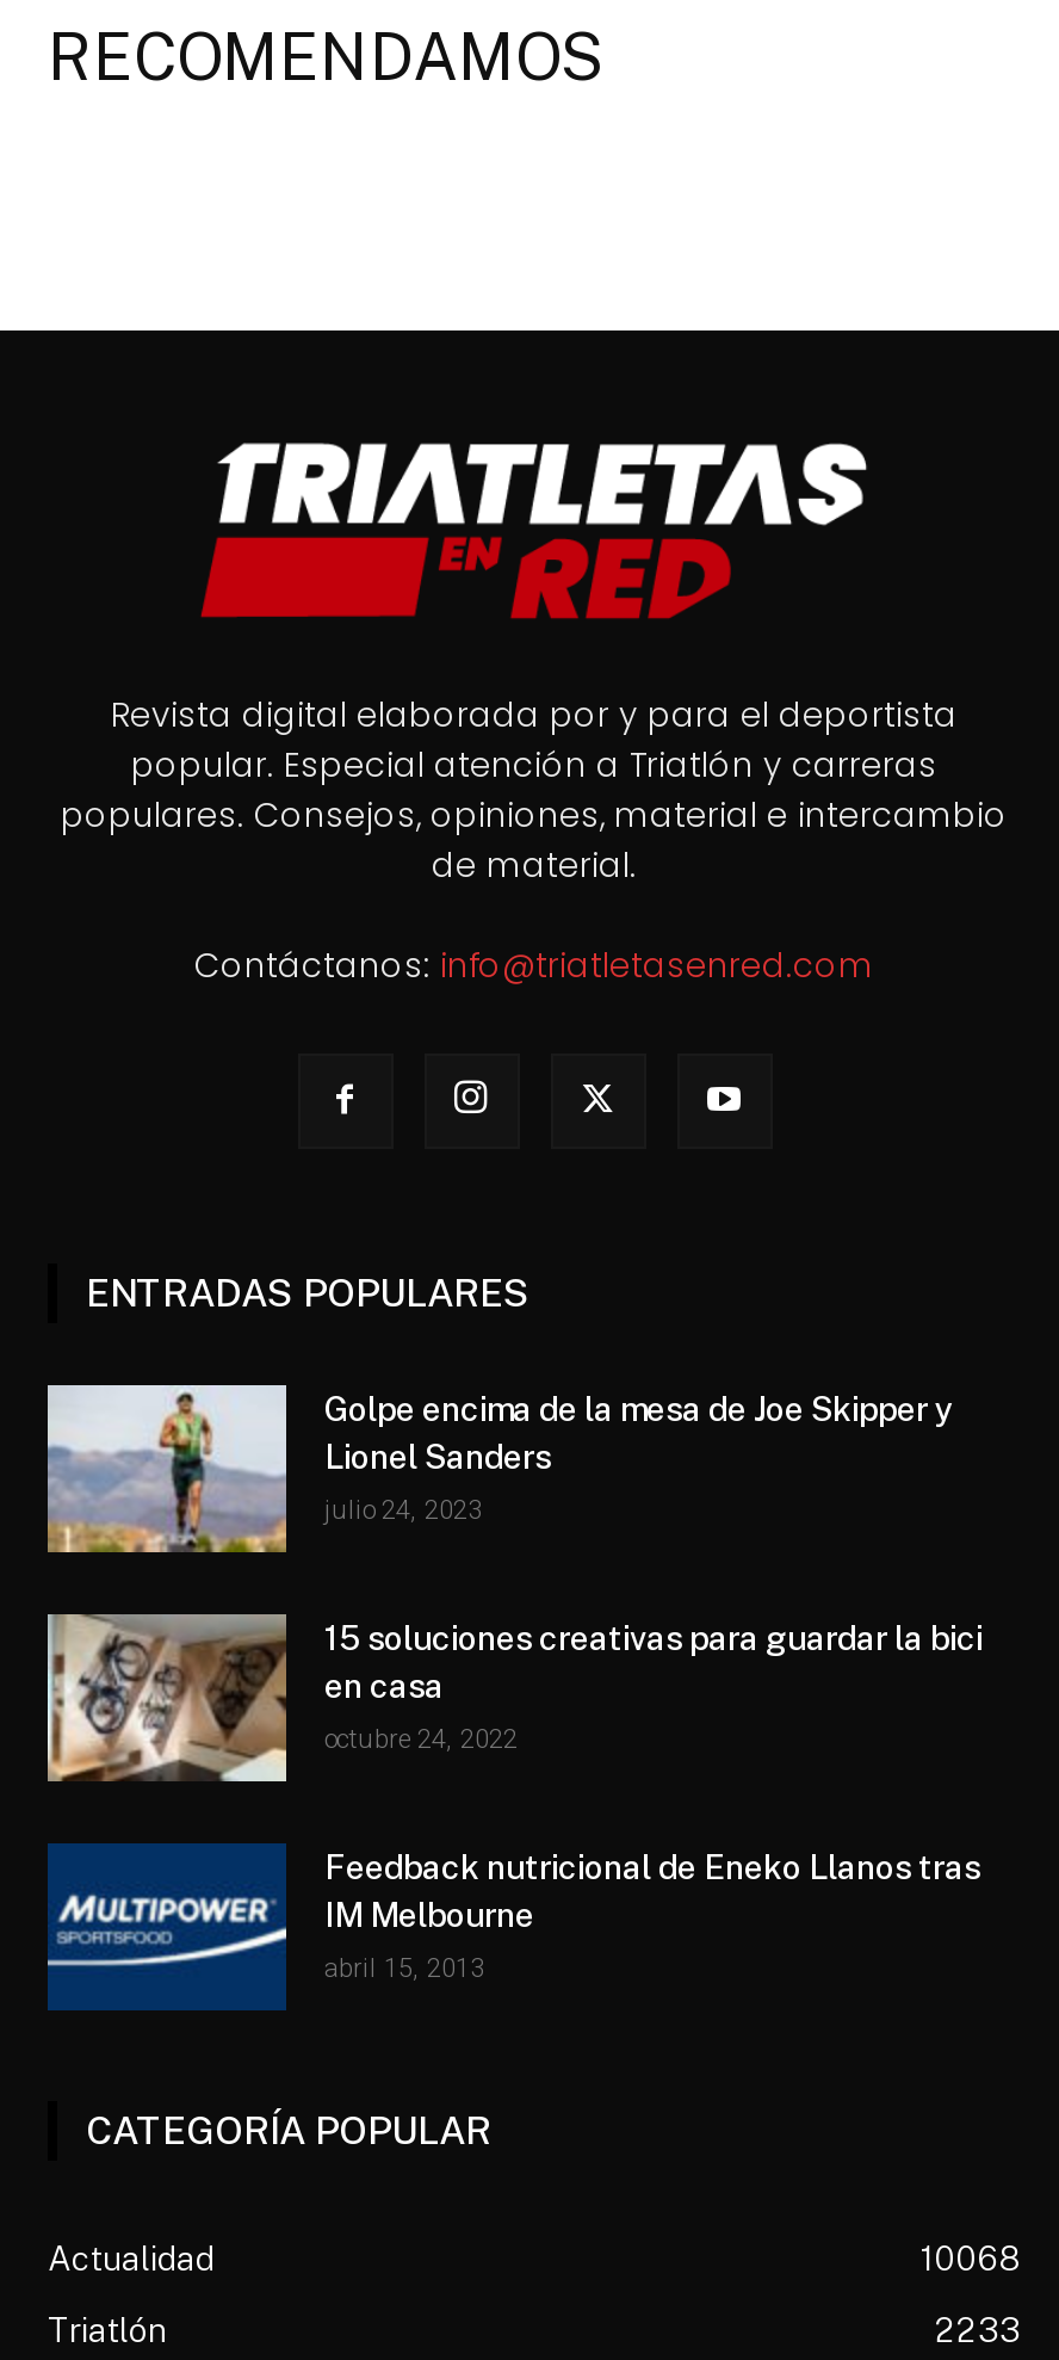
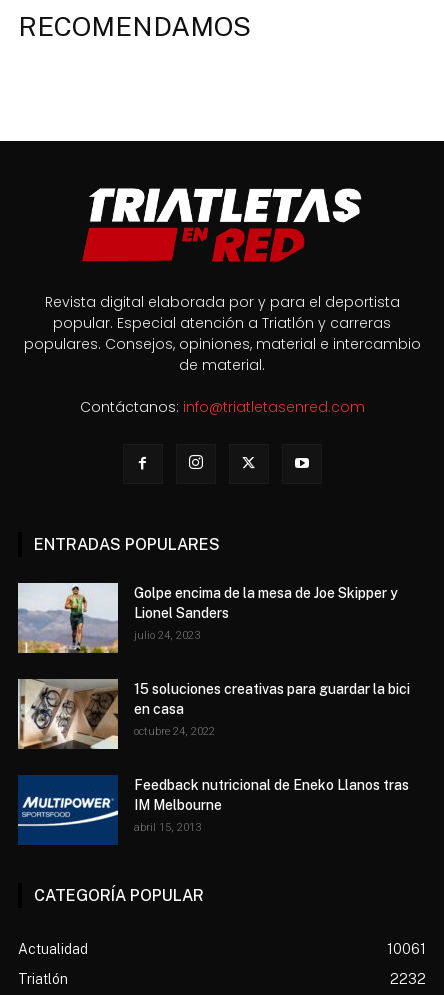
[921,2240,1021,2279] 10068 -> [387,941,426,957] 10061
[935,2312,1021,2350] 2233 -> [390,971,426,987] 2232

